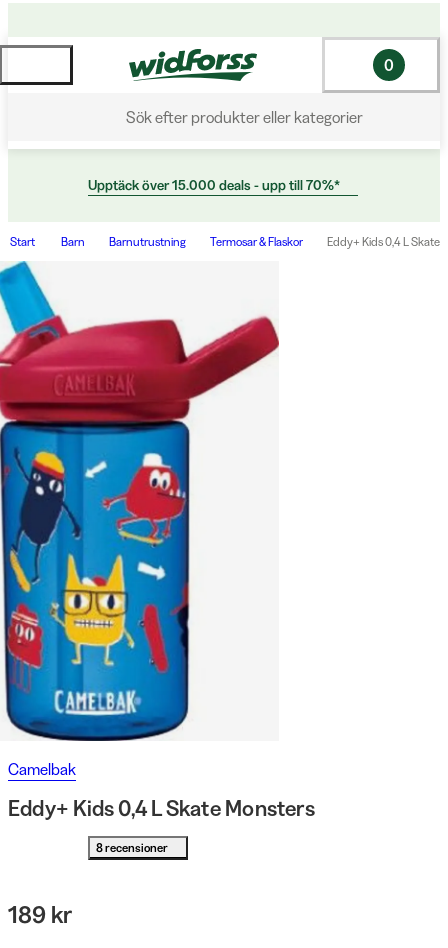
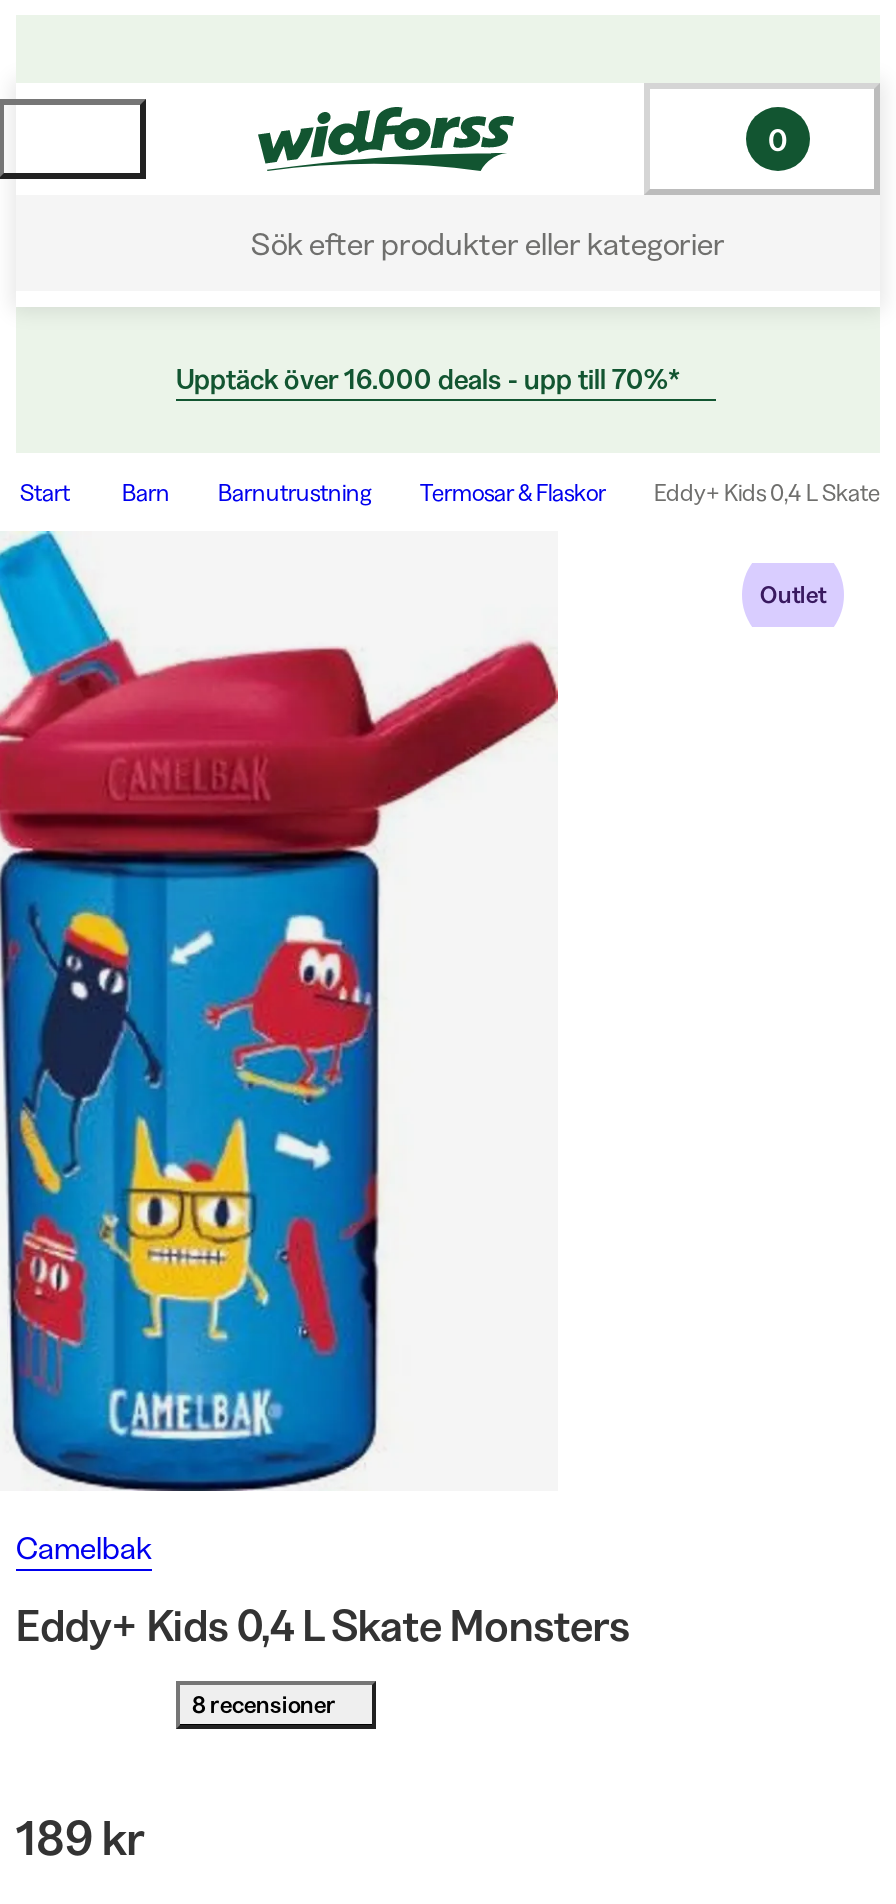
[88,176,340,194] Upptäck över 15.000 deals - upp till 70%* -> [176,361,680,397] Upptäck över 16.000 deals - upp till 70%*
none -> [760,579,826,609] Outlet

